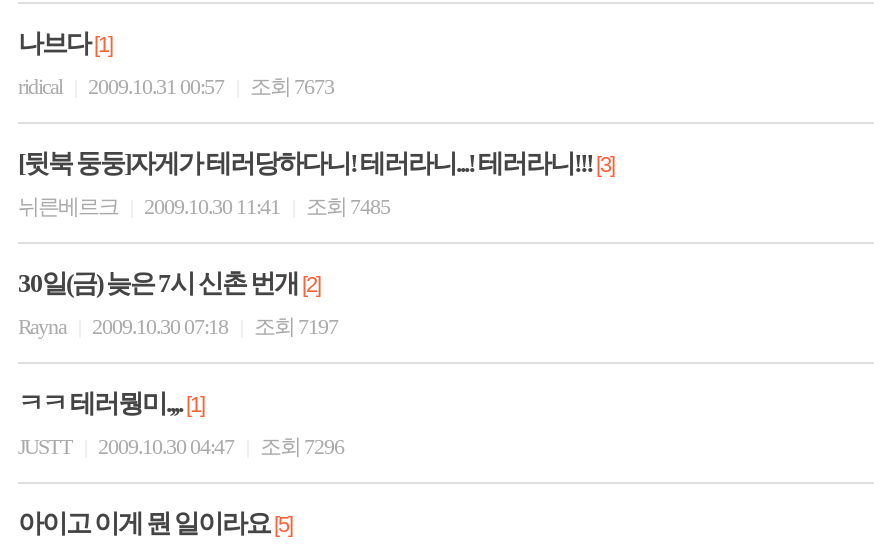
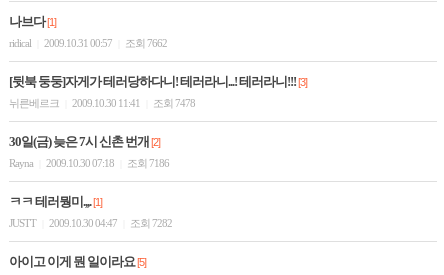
[18,74,334,98] ridical 2009.10.31 00:57 조회 7673 -> [9,37,167,49] ridical 2009.10.31 00:57 조회 7662
[18,194,390,218] 뉘른베르크 2009.10.30 11:41 조회 7485 -> [9,97,195,109] 뉘른베르크 2009.10.30 11:41 조회 7478
[18,314,338,338] Rayna 2009.10.30 07:18 조회 7197 -> [9,157,169,169] Rayna 2009.10.30 07:18 조회 7186
[18,434,344,458] JUSTT 2009.10.30 04:47 조회 7296 -> [9,217,172,229] JUSTT 2009.10.30 04:47 조회 7282

